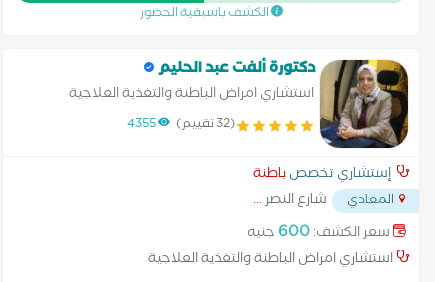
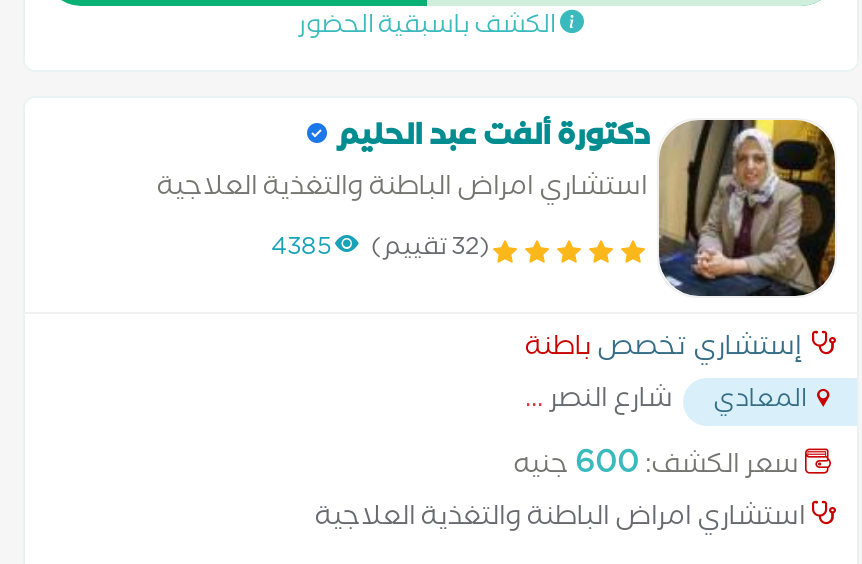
[127,114,156,137] 4355 -> [271,228,331,274] 4385

